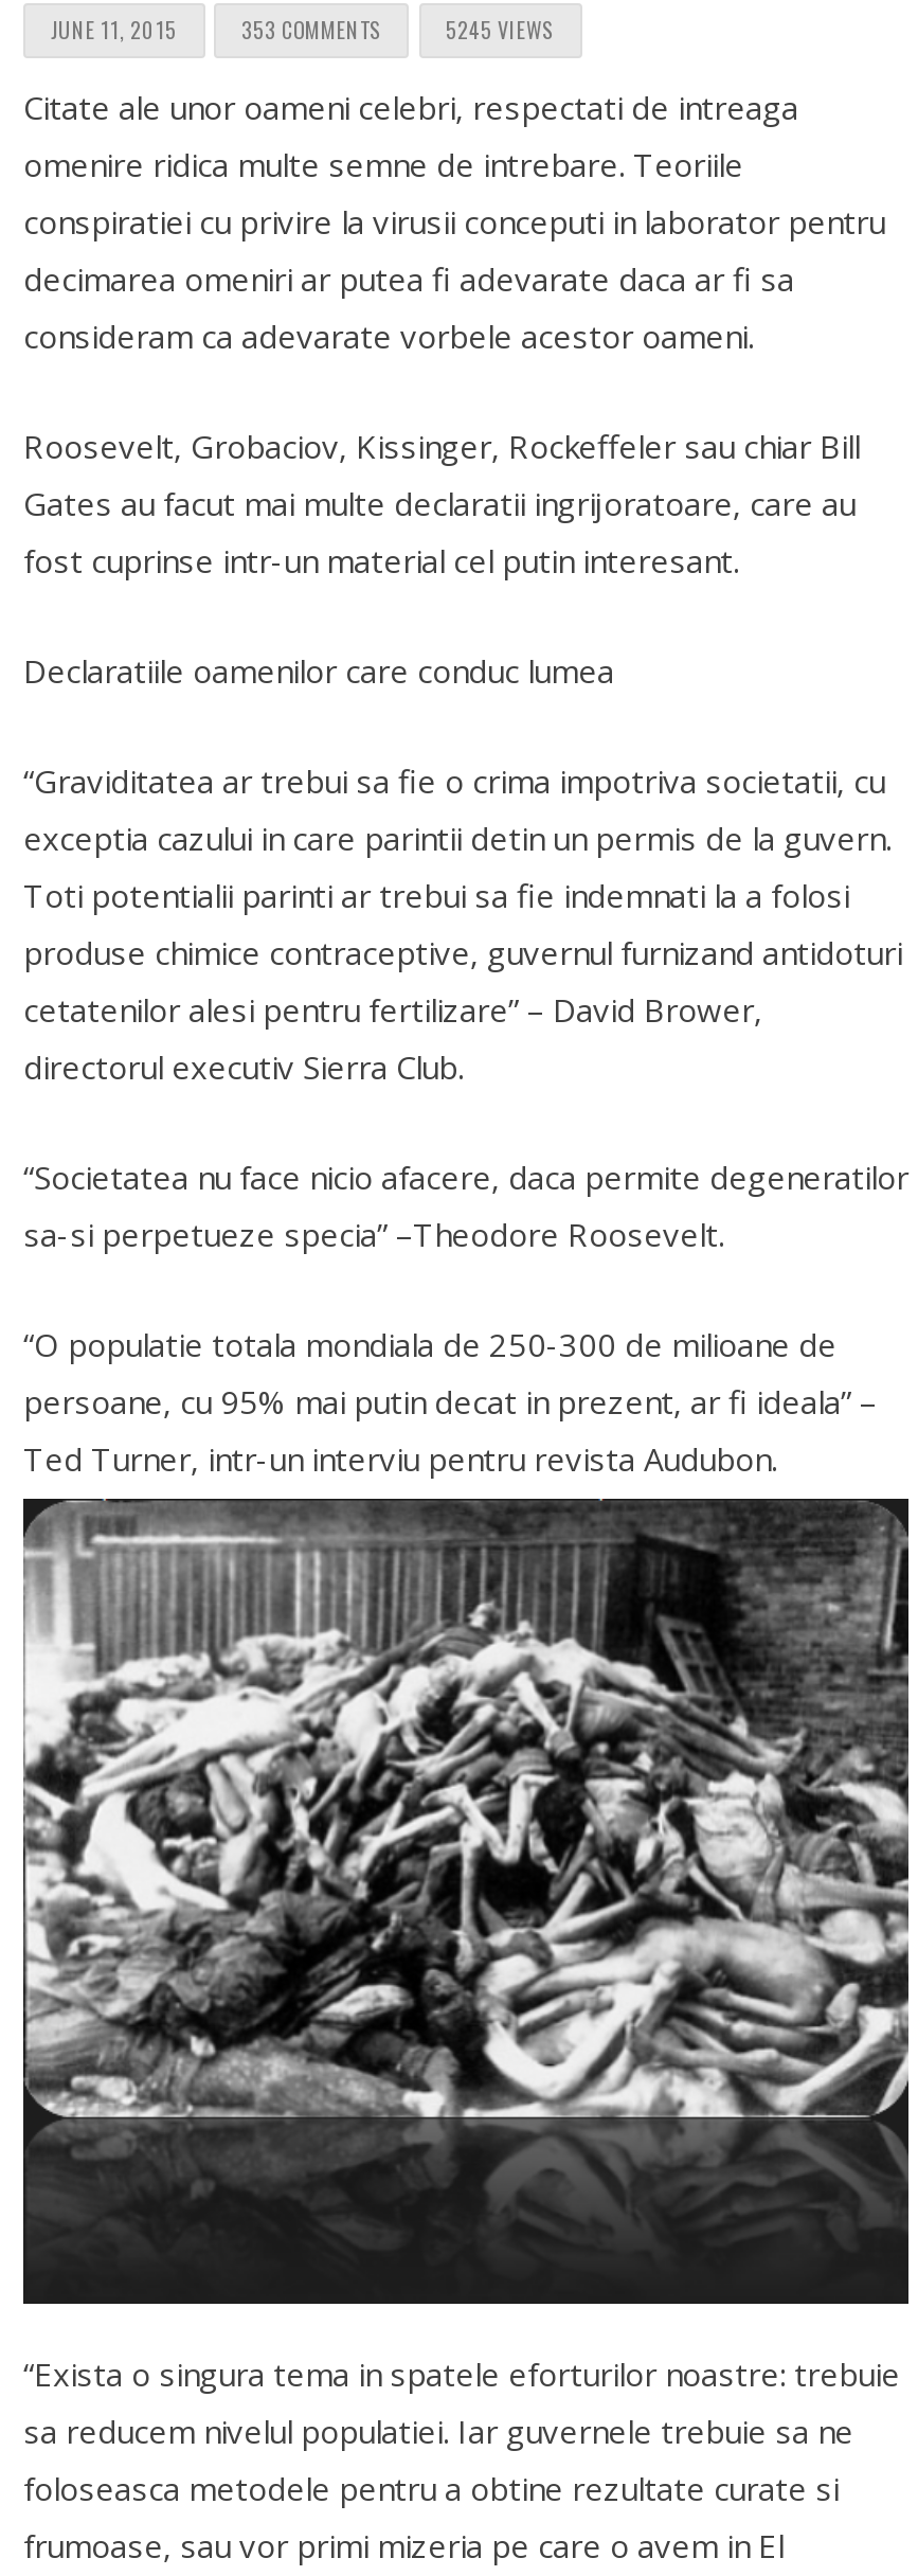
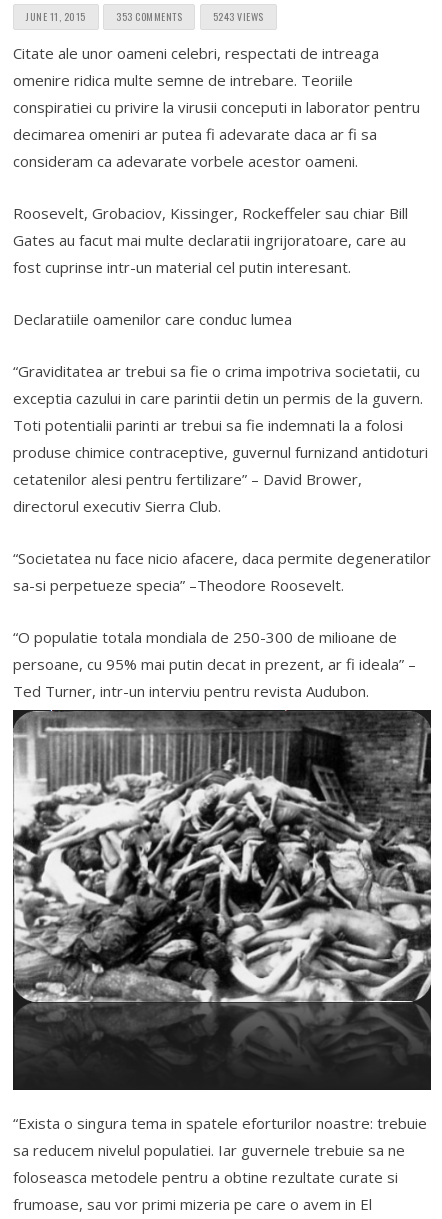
[446,13,554,45] 5245 VIEWS -> [212,9,263,24] 5243 VIEWS

